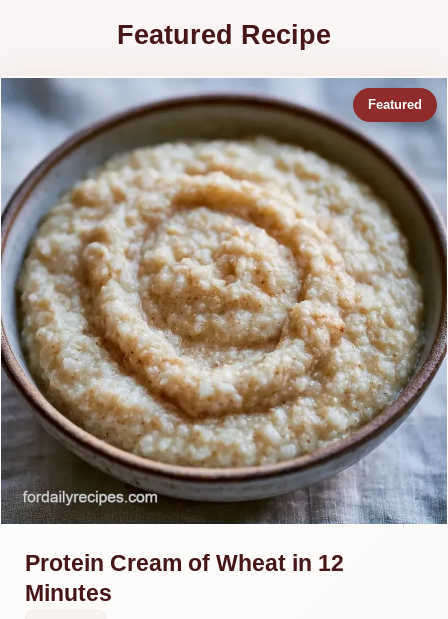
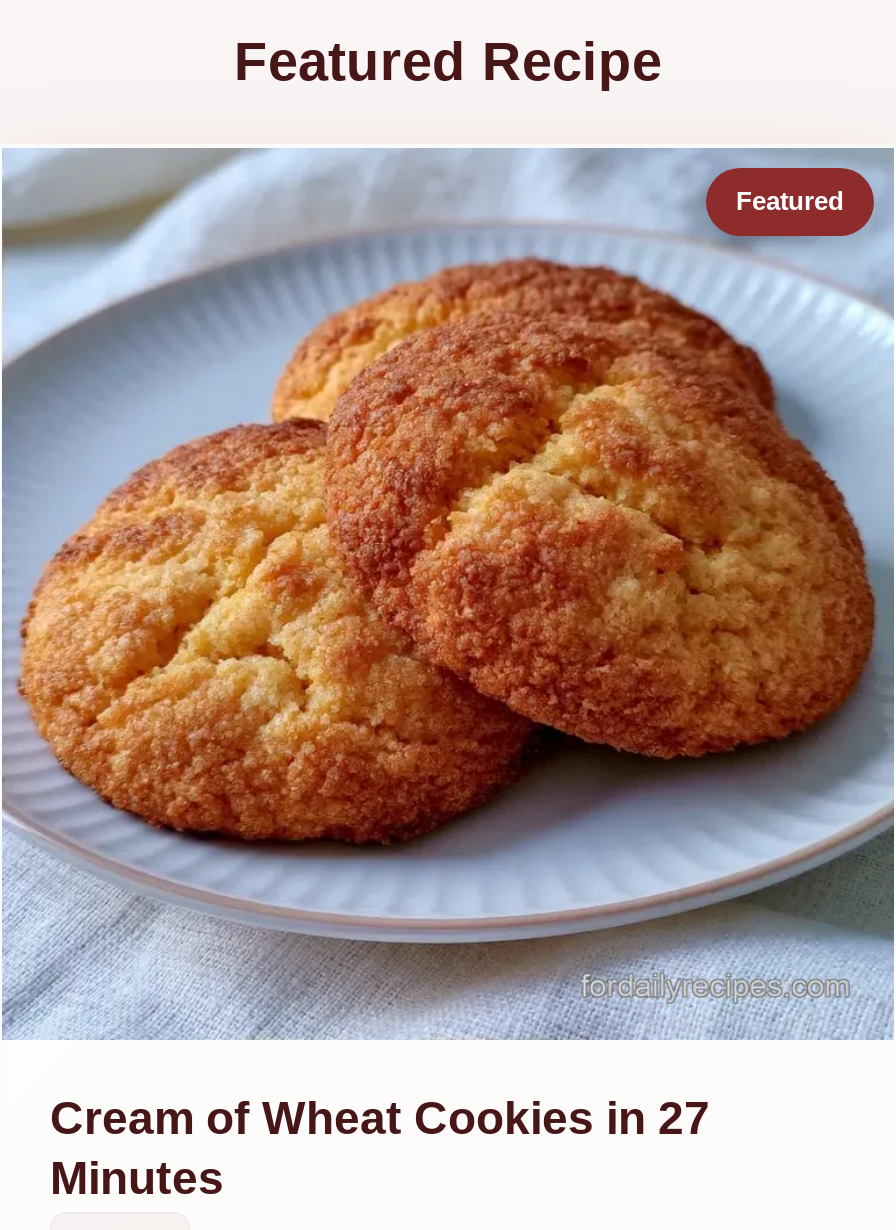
[3,77,445,576] [image] | Protein Cream of Wheat in 12 -> [6,148,890,1144] [image] | Cream of Wheat Cookies in 27

